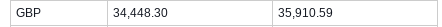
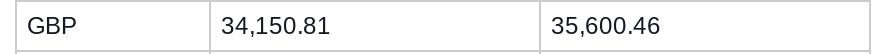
[113,6,168,20] 34,448.30 -> [221,12,331,40] 34,150.81
[278,6,333,20] 35,910.59 -> [551,12,661,40] 35,600.46

